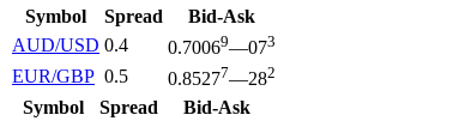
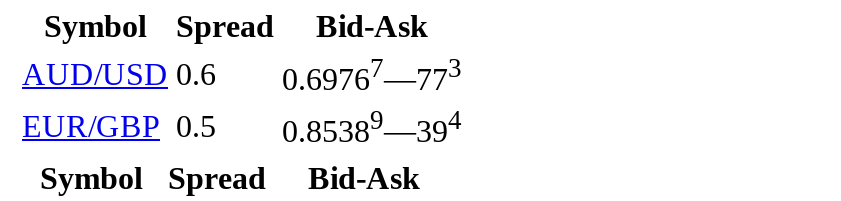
[12,35,128,55] AUD/USD 0.4 -> [22,57,216,91] AUD/USD 0.6
[168,32,276,58] 0.70069—073 -> [282,53,462,95] 0.69767—773
[12,63,276,89] EUR/GBP 0.5 0.85277—282 -> [22,105,462,147] EUR/GBP 0.5 0.85389—394

